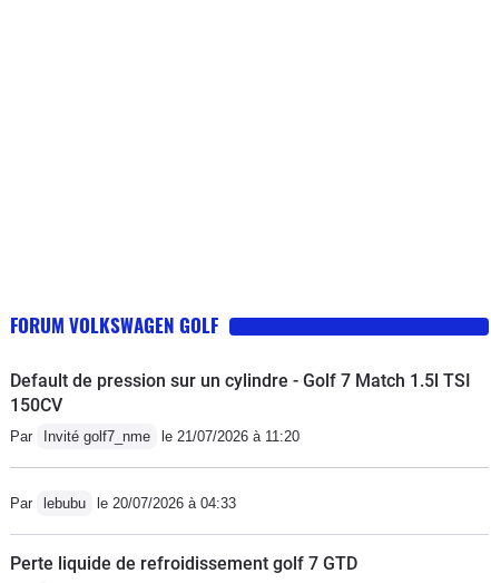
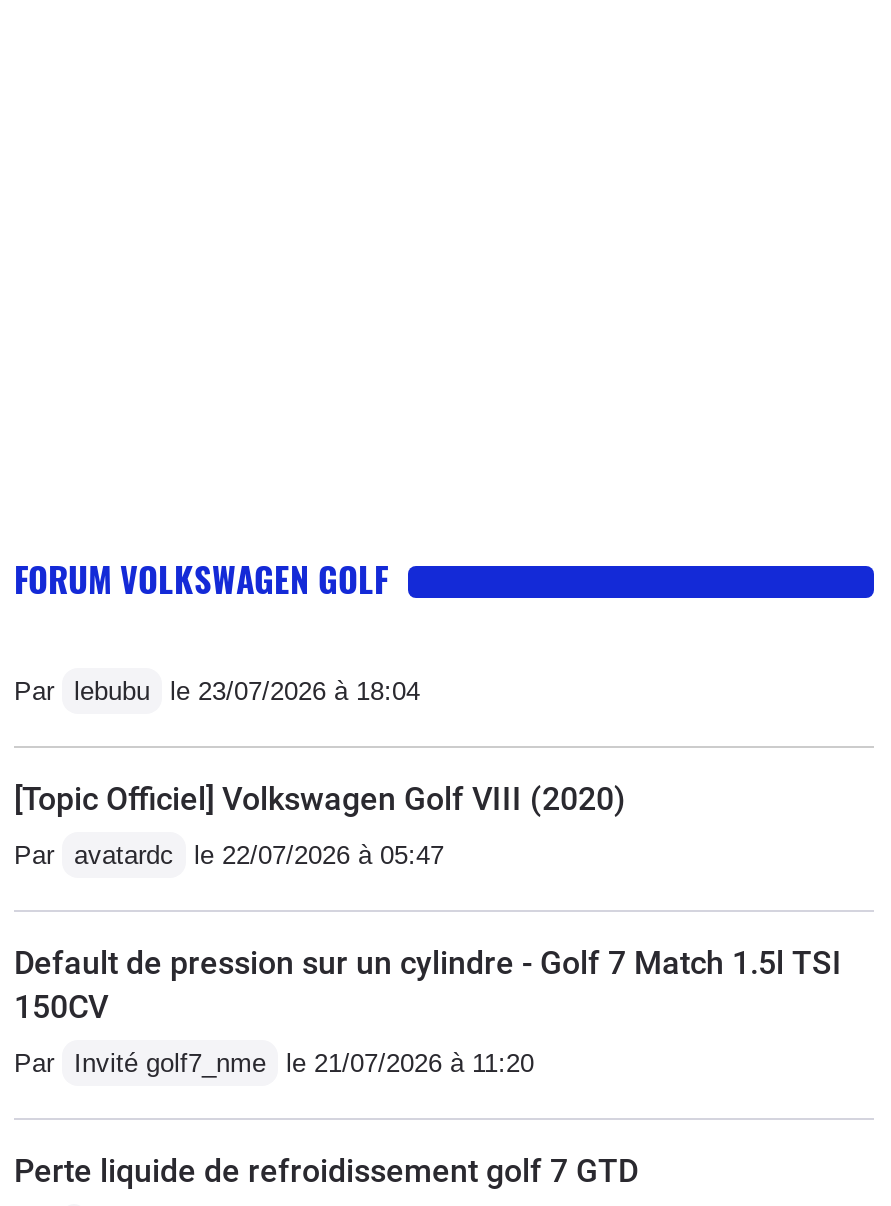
none -> [14,676,626,870] Par lebubu le 23/07/2026 à 18:04 | [Topic Officiel] Volkswagen Golf VIII (2020) | Par avatardc le 22/07/2026 à 05:47
moved [10,370,471,445] -> [14,944,842,1078]: Default de pression sur un cylindre - Golf 7 Match 1.5l TSI | 150CV | Par Invité golf7_nme le 21/07/2026 à 11:20
[10,495,236,512] Par lebubu le 20/07/2026 à 04:33 -> none

